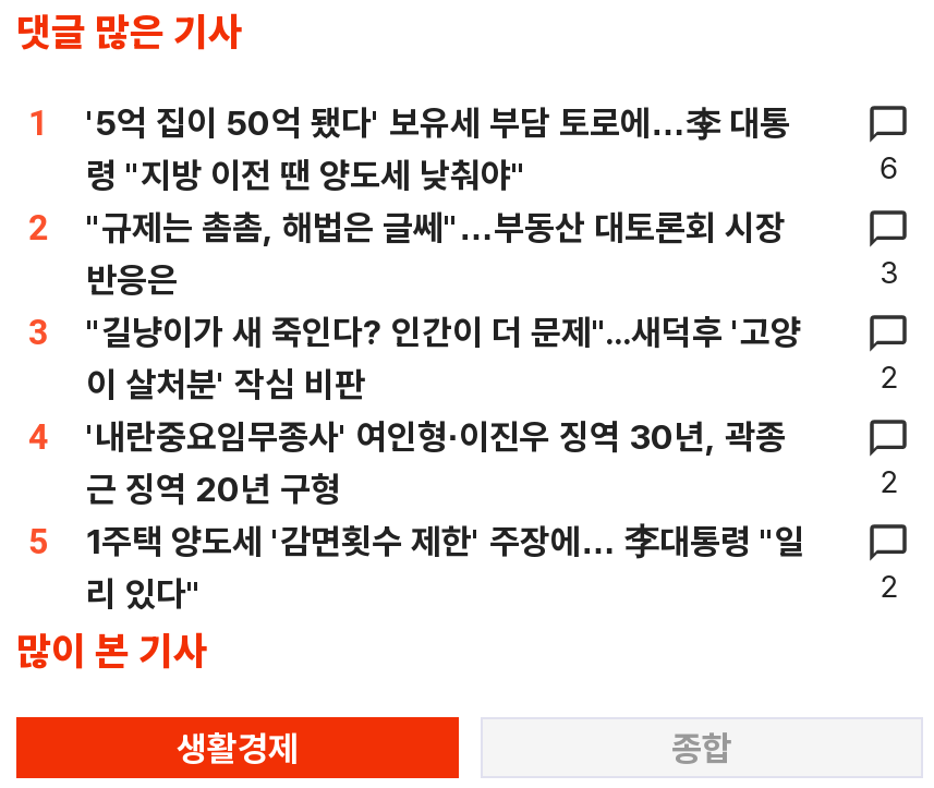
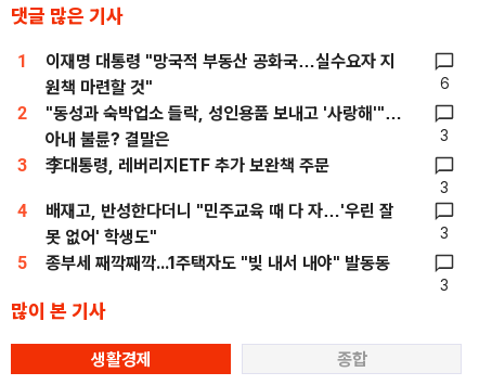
[86,102,790,196] '5억 집이 50억 됐다' 보유세 부담 토로에…李 대통 | 령 "지방 이전 땐 양도세 낮춰야" -> [46,51,396,98] 이재명 대통령 "망국적 부동산 공화국…실수요자 지 | 원책 마련할 것"
[86,207,786,301] "규제는 촘촘, 해법은 글쎄"…부동산 대토론회 시장 | 반응은 -> [46,103,402,150] "동성과 숙박업소 들락, 성인용품 보내고 '사랑해'"… | 아내 불륜? 결말은
[86,312,897,405] "길냥이가 새 죽인다? 인간이 더 문제"...새덕후 '고양 | 이 살처분' 작심 비판 | 2 -> [46,155,448,196] 李대통령, 레버리지ETF 추가 보완책 주문 | 3
[86,416,897,510] '내란중요임무종사' 여인형·이진우 징역 30년, 곽종 | 근 징역 20년 구형 | 2 -> [46,201,448,247] 배재고, 반성한다더니 "민주교육 때 다 자…'우린 잘 | 못 없어' 학생도" | 3
[86,521,897,615] 1주택 양도세 '감면횟수 제한' 주장에… 李대통령 "일 | 리 있다" | 2 -> [46,253,448,294] 종부세 째깍째깍...1주택자도 "빚 내서 내야" 발동동 | 3

